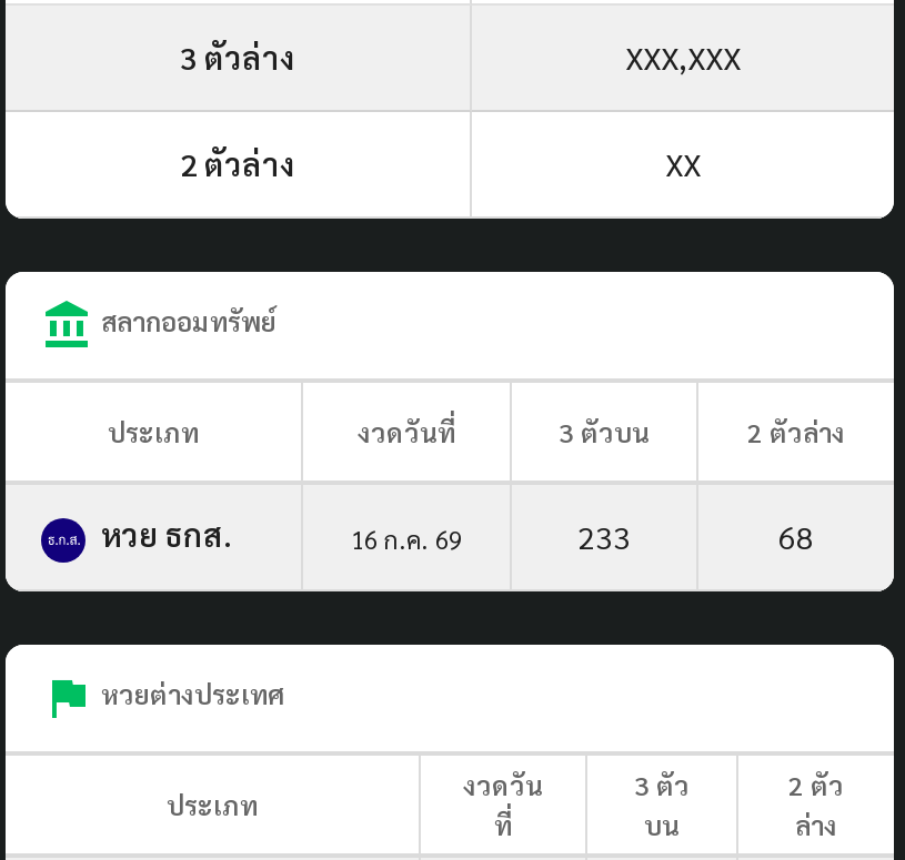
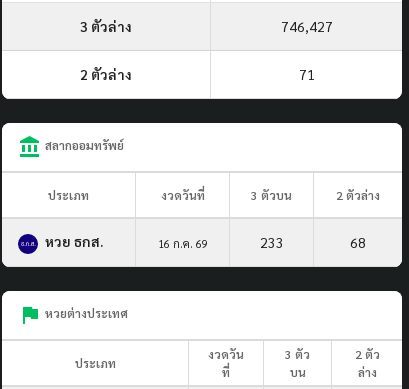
[625,36,741,76] XXX,XXX -> [280,17,332,35] 746,427
[665,143,701,183] XX -> [298,65,314,83] 71

